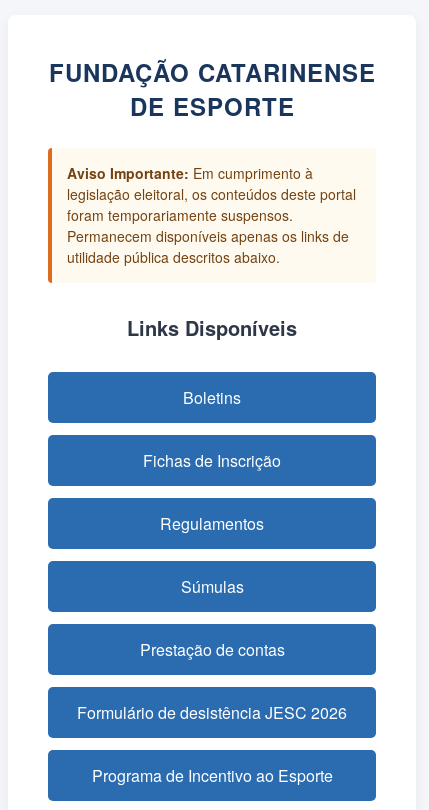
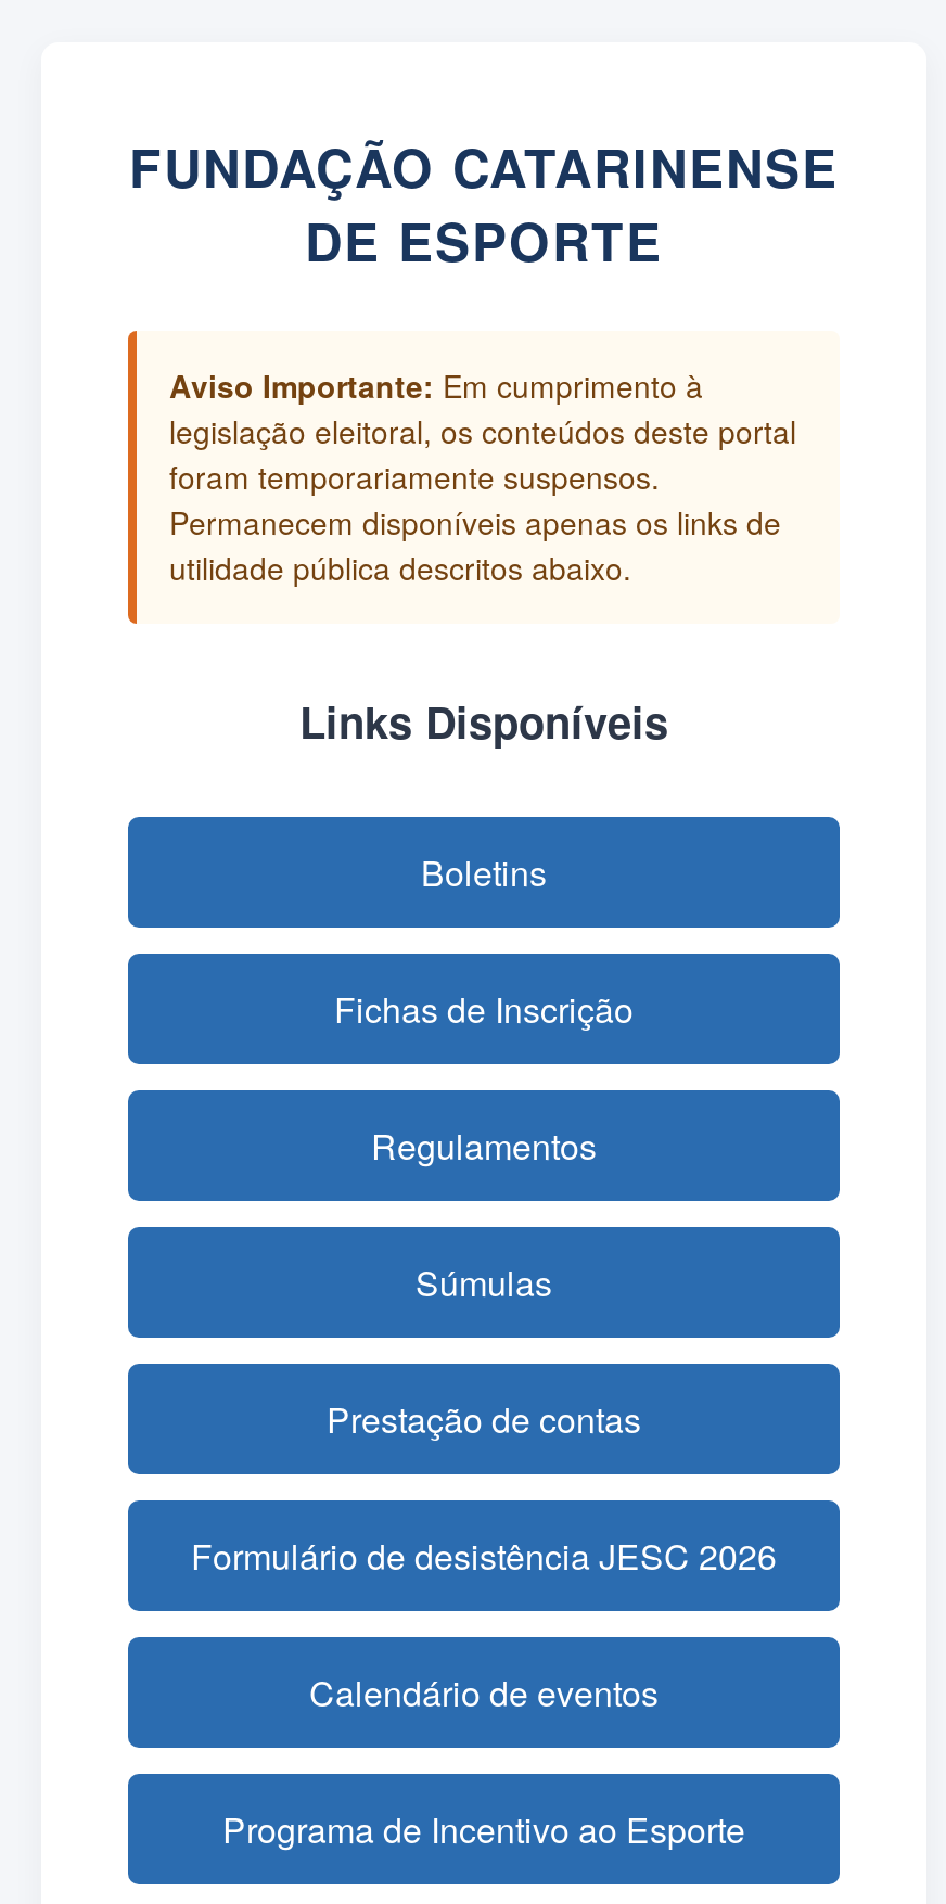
none -> [309,1667,659,1717] Calendário de eventos

